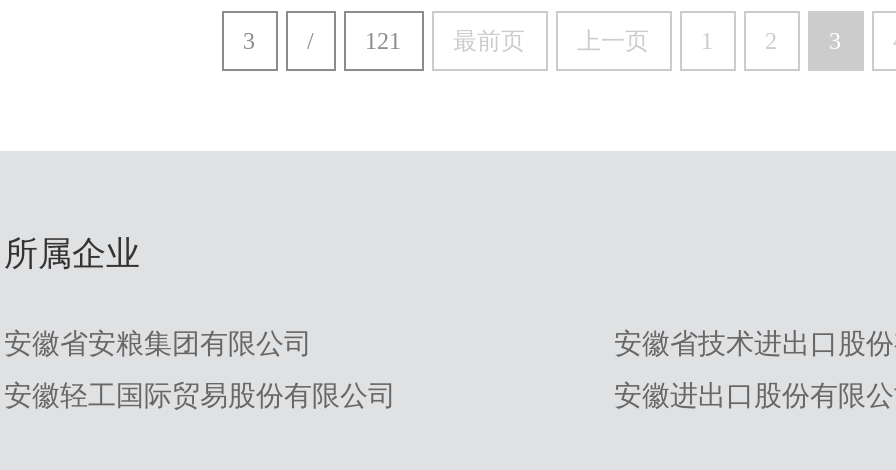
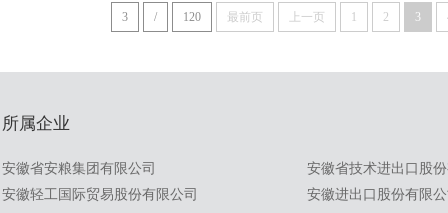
[365,27,401,55] 121 -> [182,10,200,24] 120

